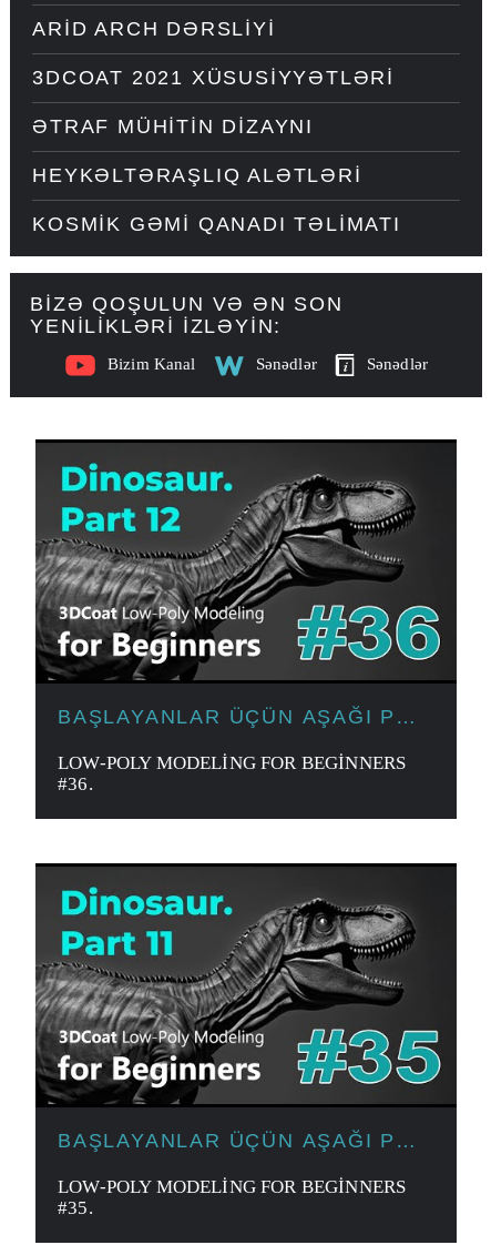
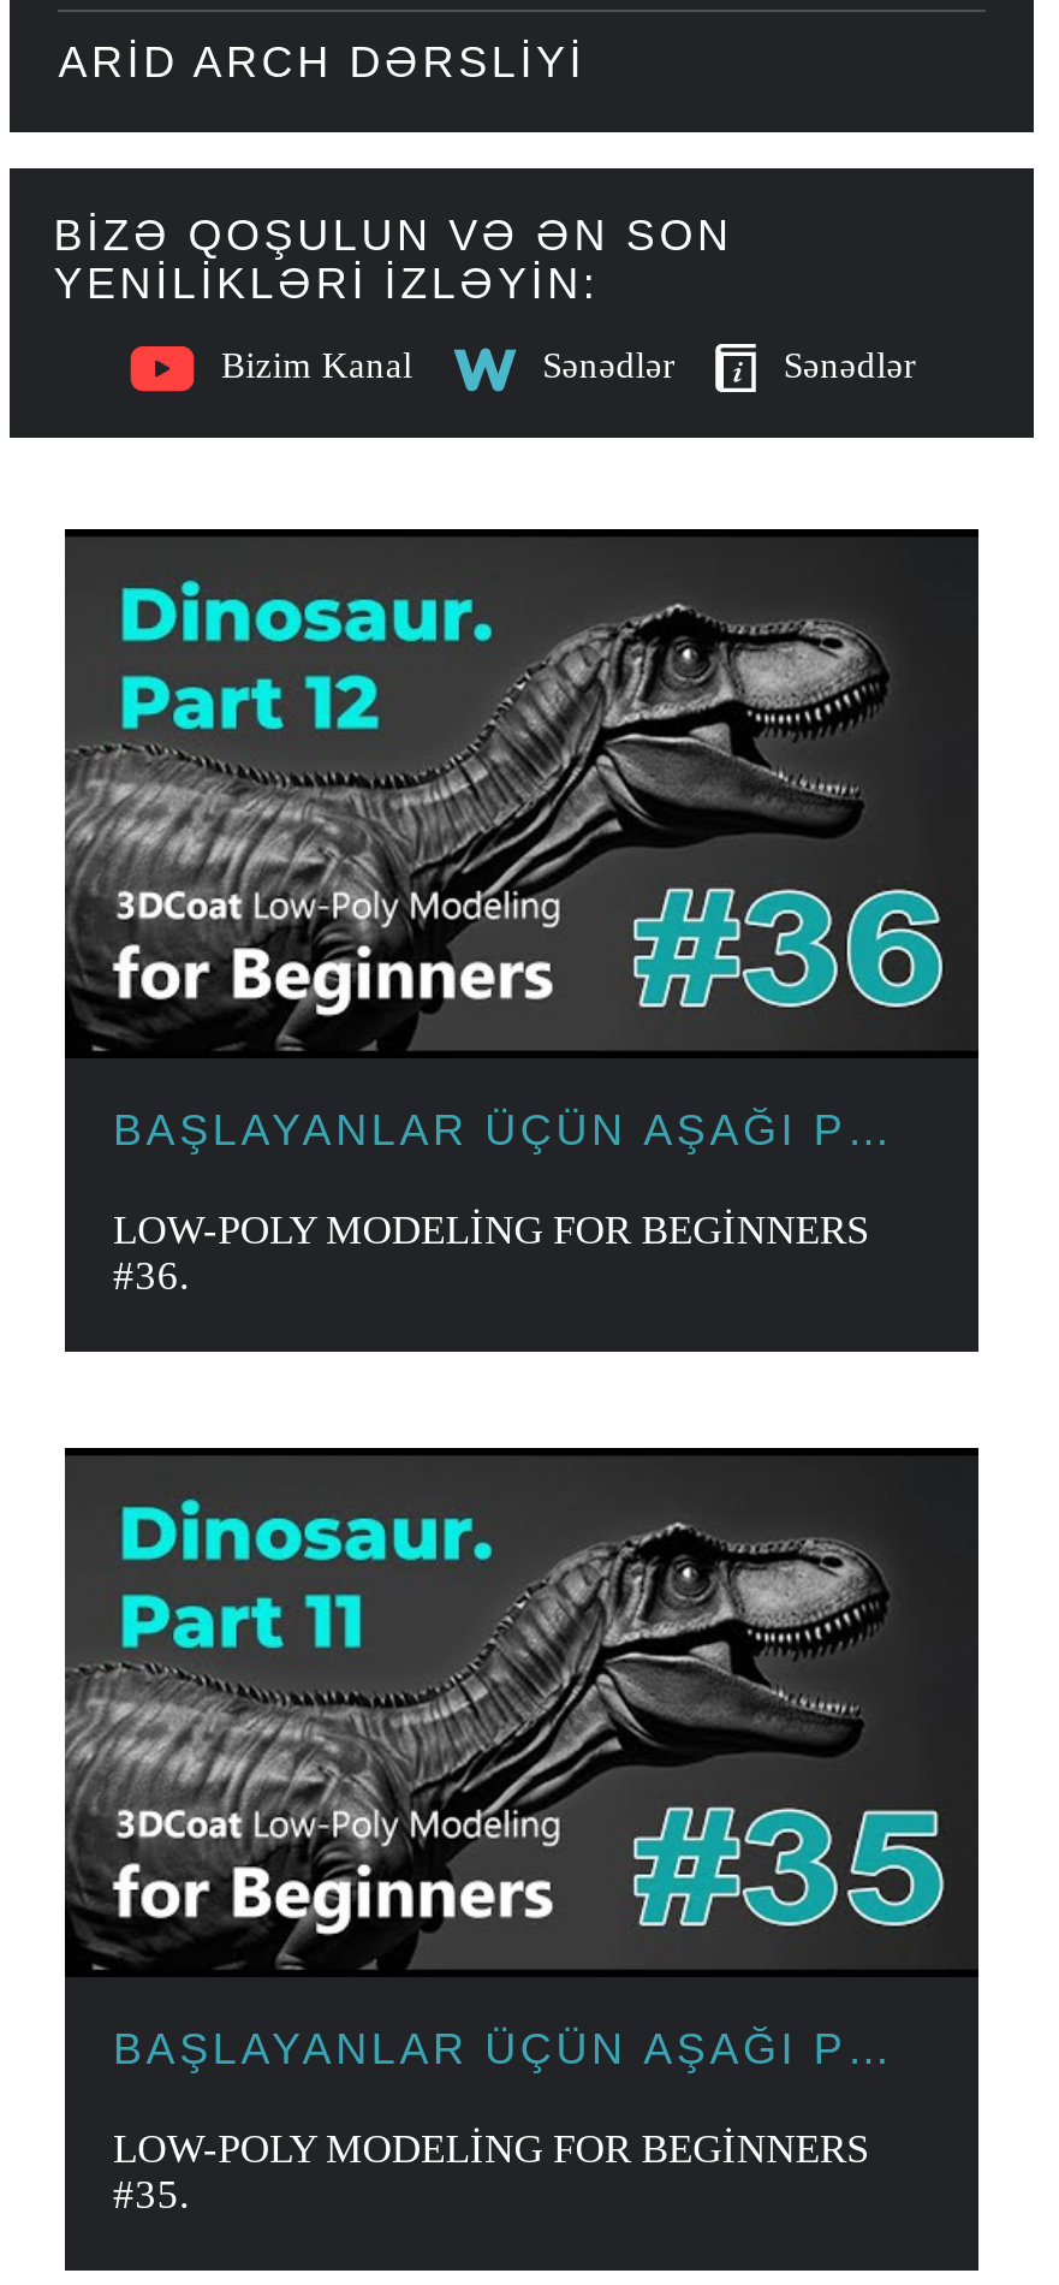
[32,67,401,235] 3DCOAT 2021 XÜSUSIYYƏTLƏRI | ƏTRAF MÜHITIN DIZAYNI | HEYKƏLTƏRAŞLIQ ALƏTLƏRI | KOSMIK GƏMI QANADI TƏLIMATI -> none

